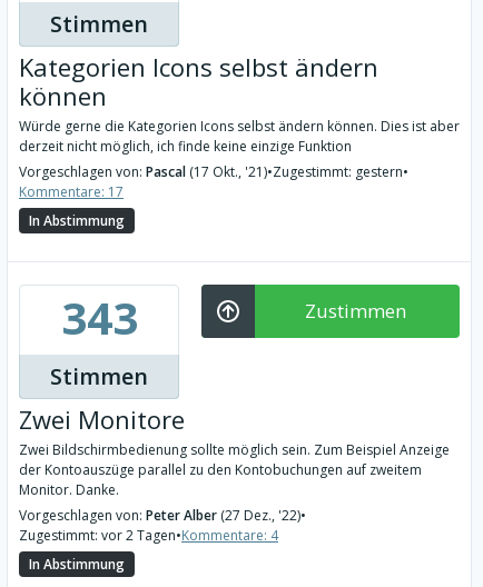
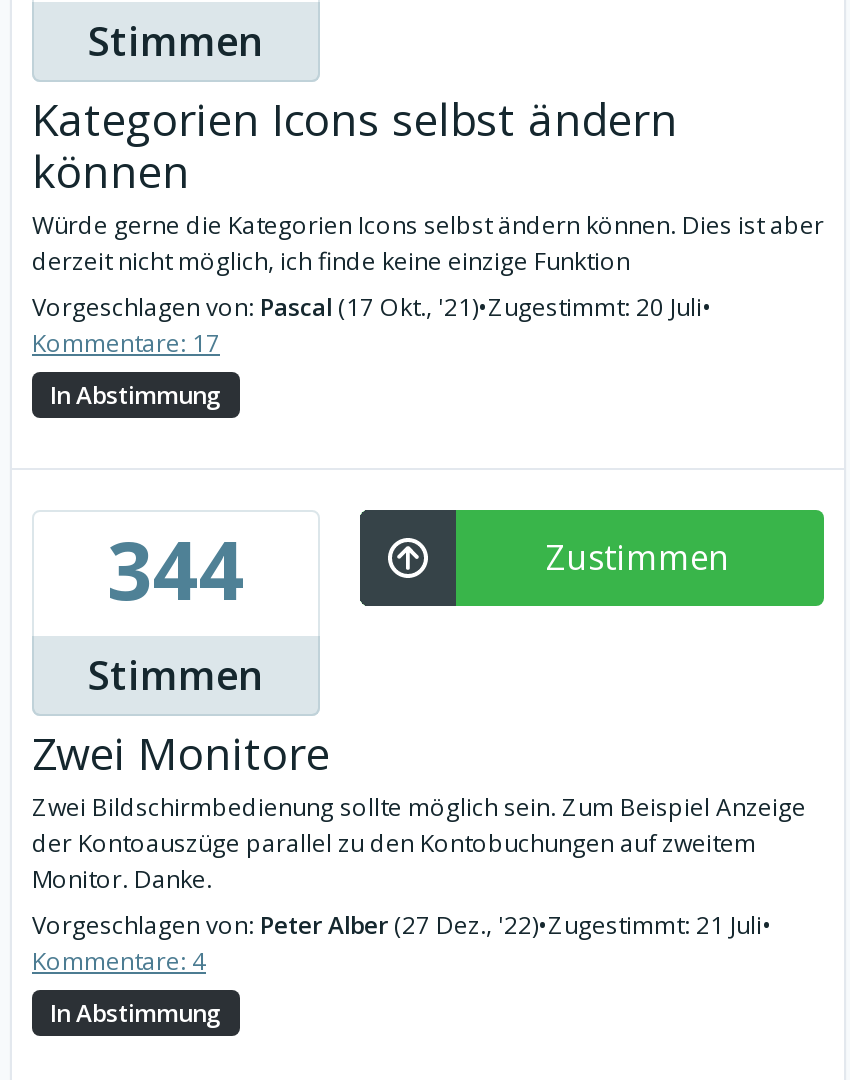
[19,162,408,181] Vorgeschlagen von: Pascal (17 Okt., '21) •Zugestimmt: gestern• -> [32,290,712,324] Vorgeschlagen von: Pascal (17 Okt., '21) •Zugestimmt: 20 Juli•
[61,287,137,348] 343 -> [107,514,245,624] 344
[19,506,306,545] Vorgeschlagen von: Peter Alber (27 Dez., '22)• | Zugestimmt: vor 2 Tagen•Kommentare: 4 -> [32,908,772,978] Vorgeschlagen von: Peter Alber (27 Dez., '22)•Zugestimmt: 21 Juli• | Kommentare: 4

